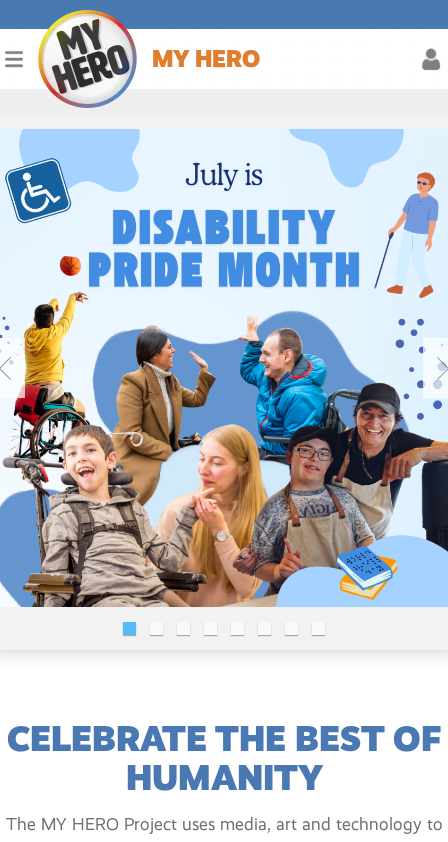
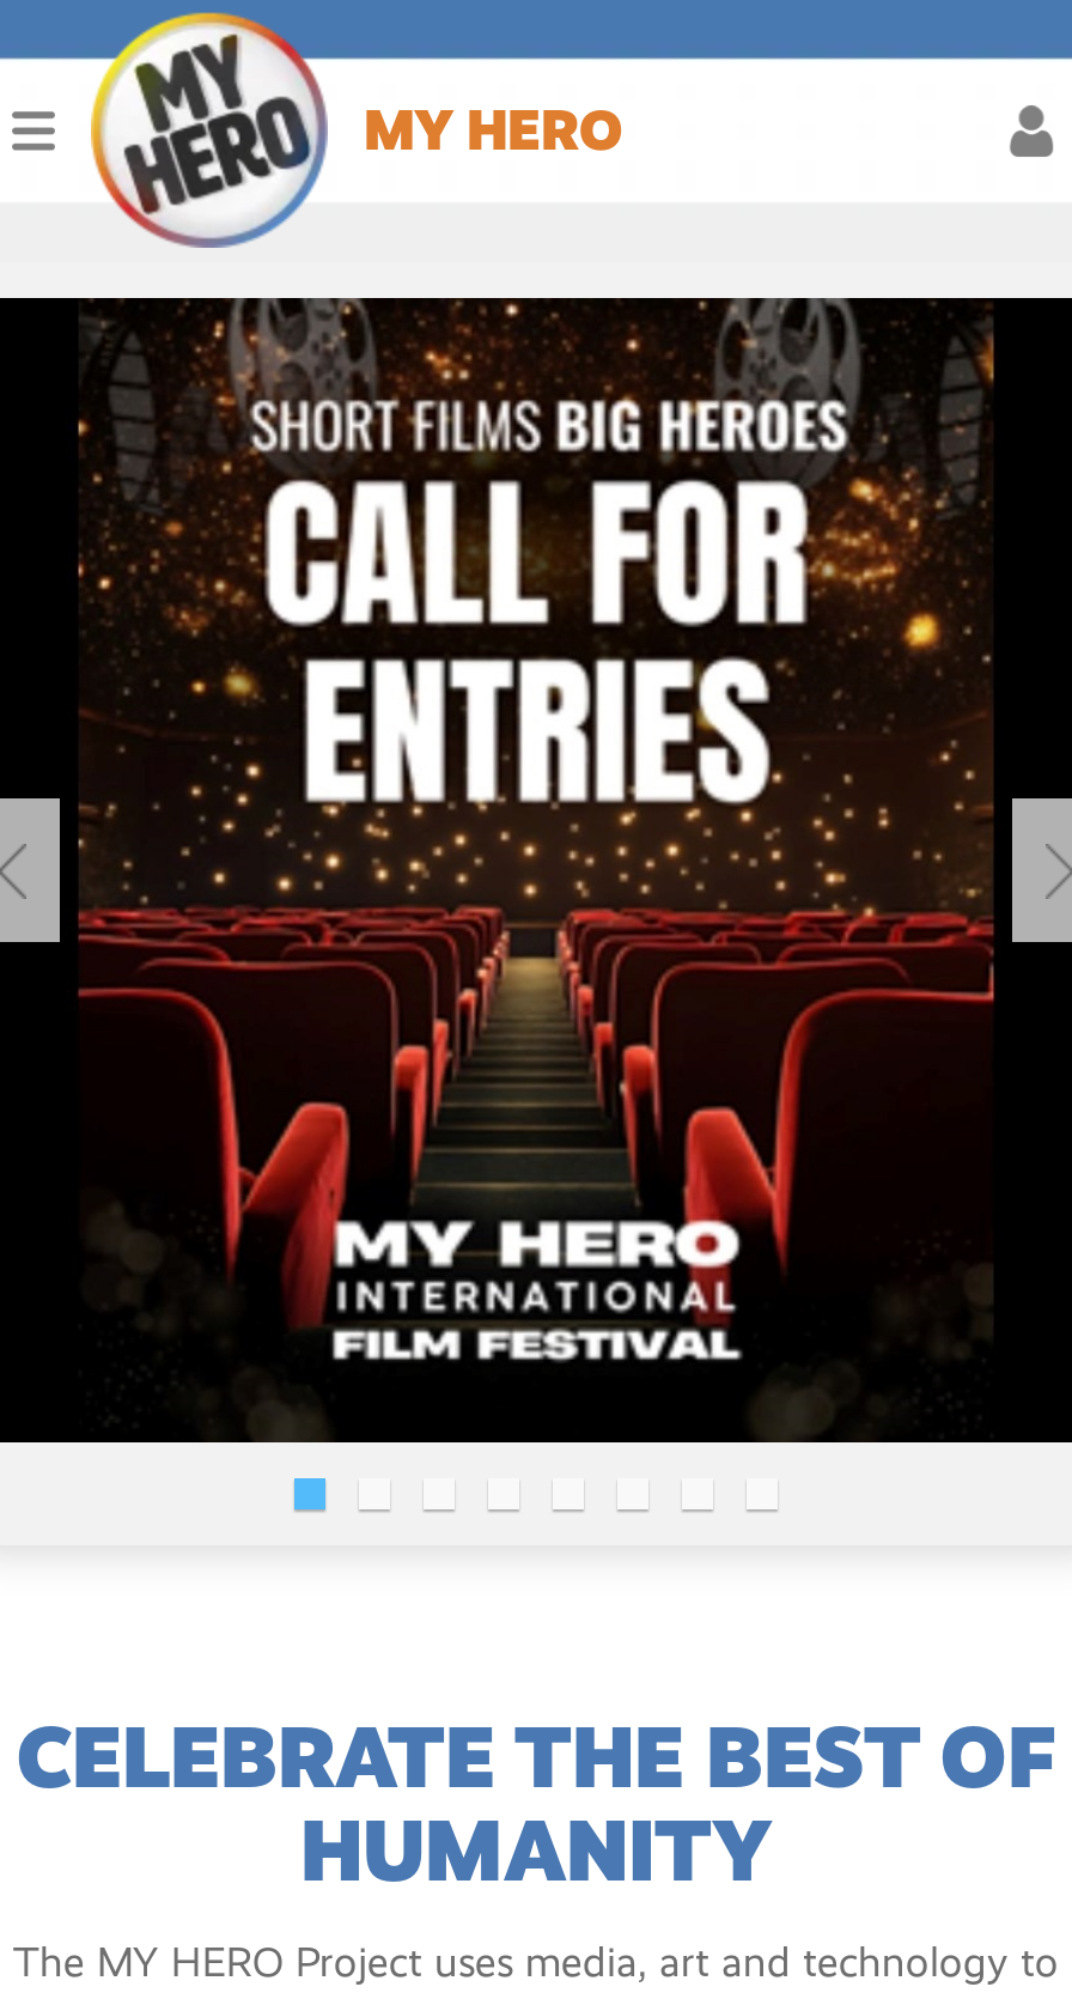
[3,129,445,608] [image] -> [7,296,1065,1445] [image]

